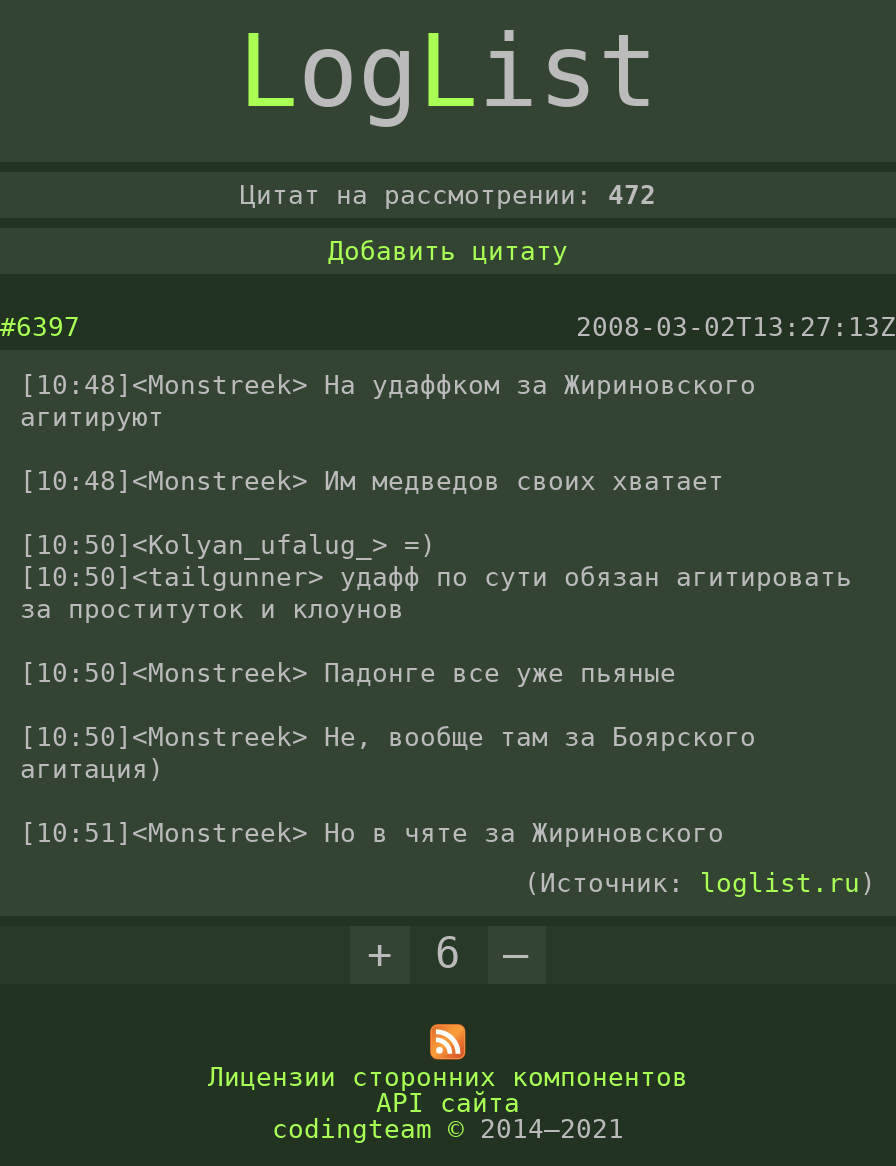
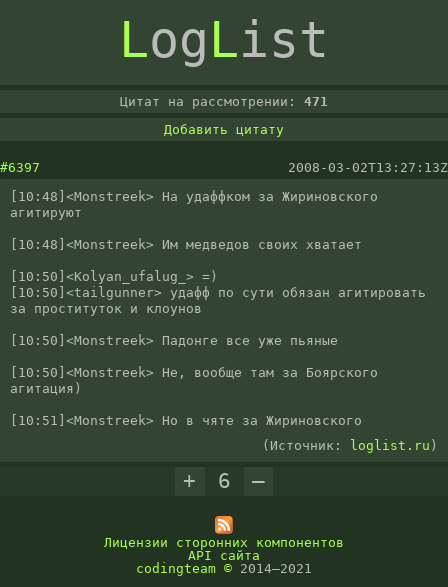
[240,180,656,210] Цитат на рассмотрении: 472 -> [120,94,328,109] Цитат на рассмотрении: 471

